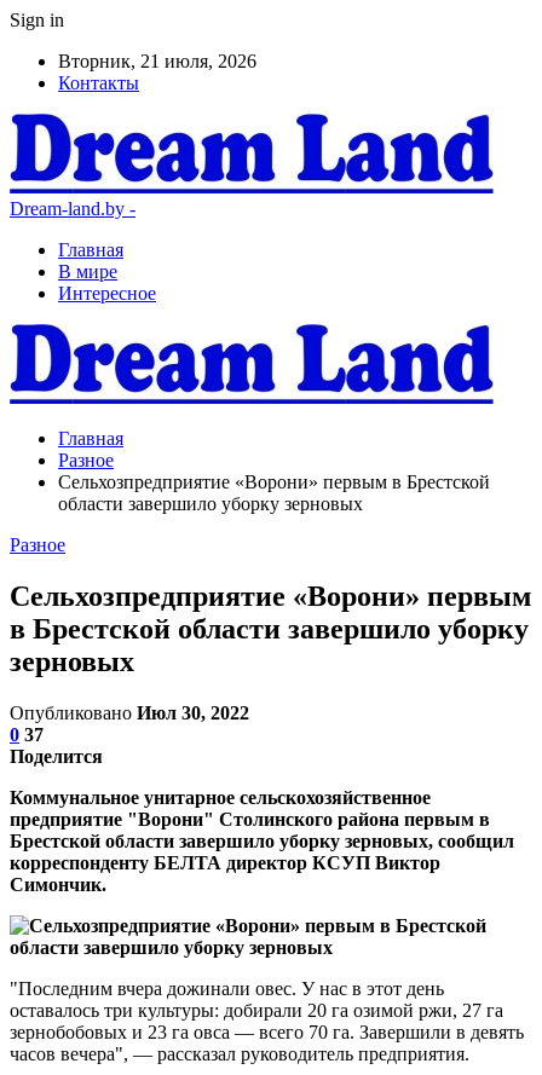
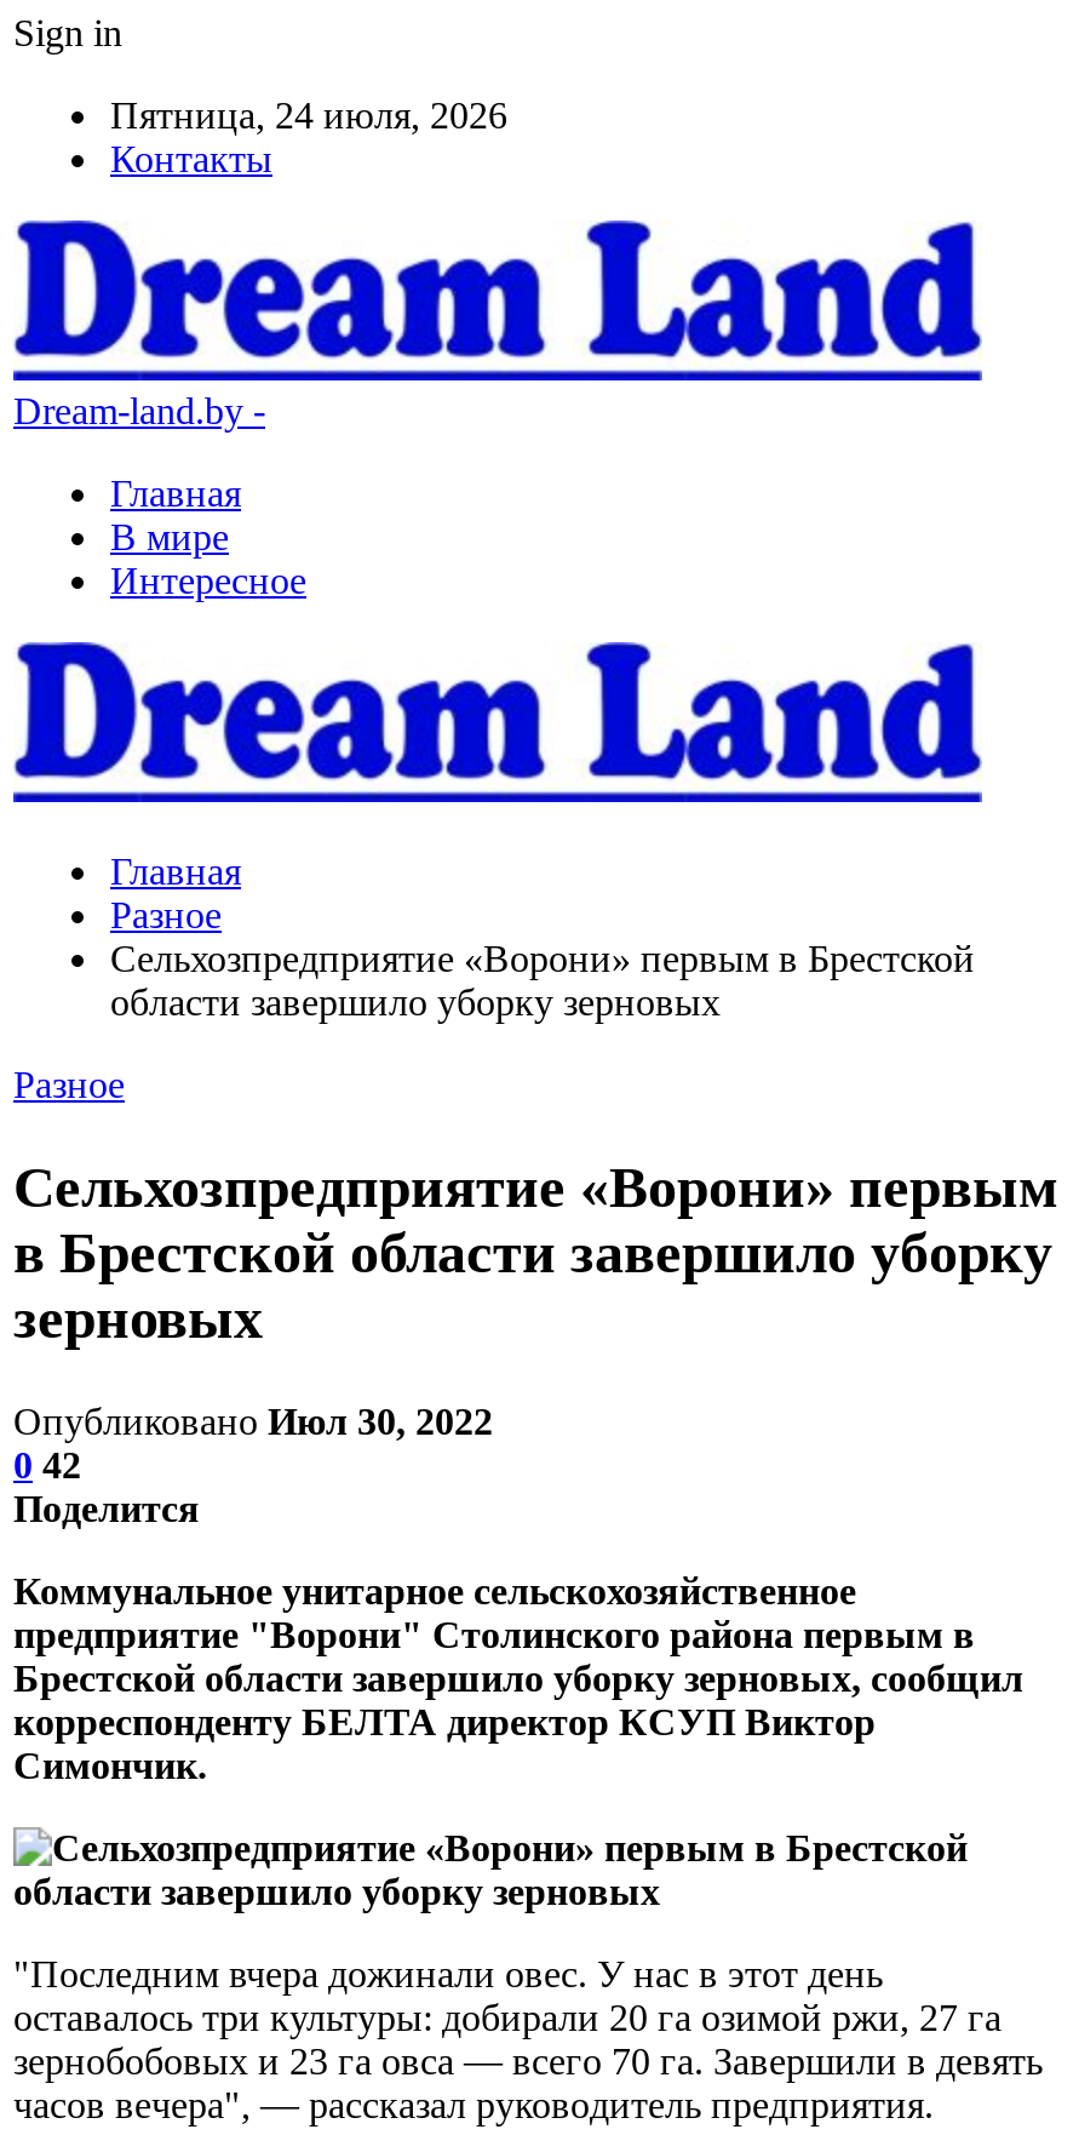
[58,51,256,71] Вторник, 21 июля, 2026 -> [110,95,507,136] Пятница, 24 июля, 2026
[10,724,44,745] 0 37 -> [13,1444,81,1485] 0 42

